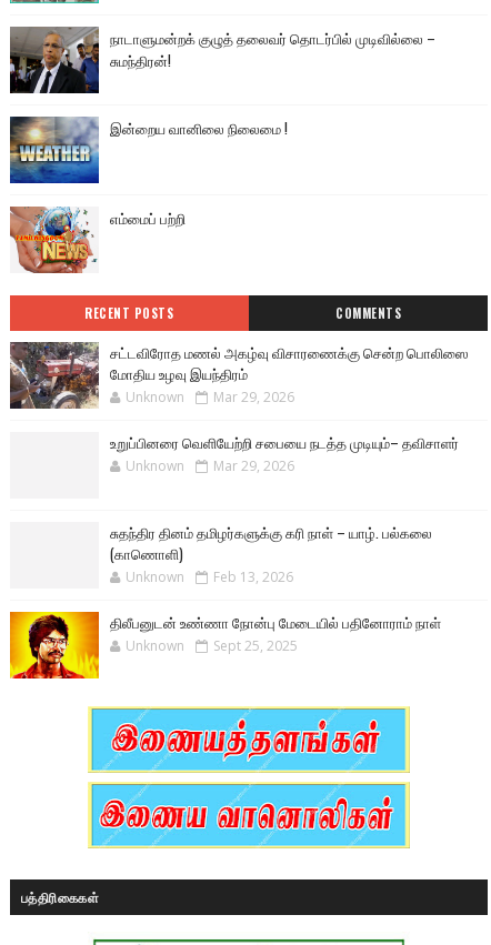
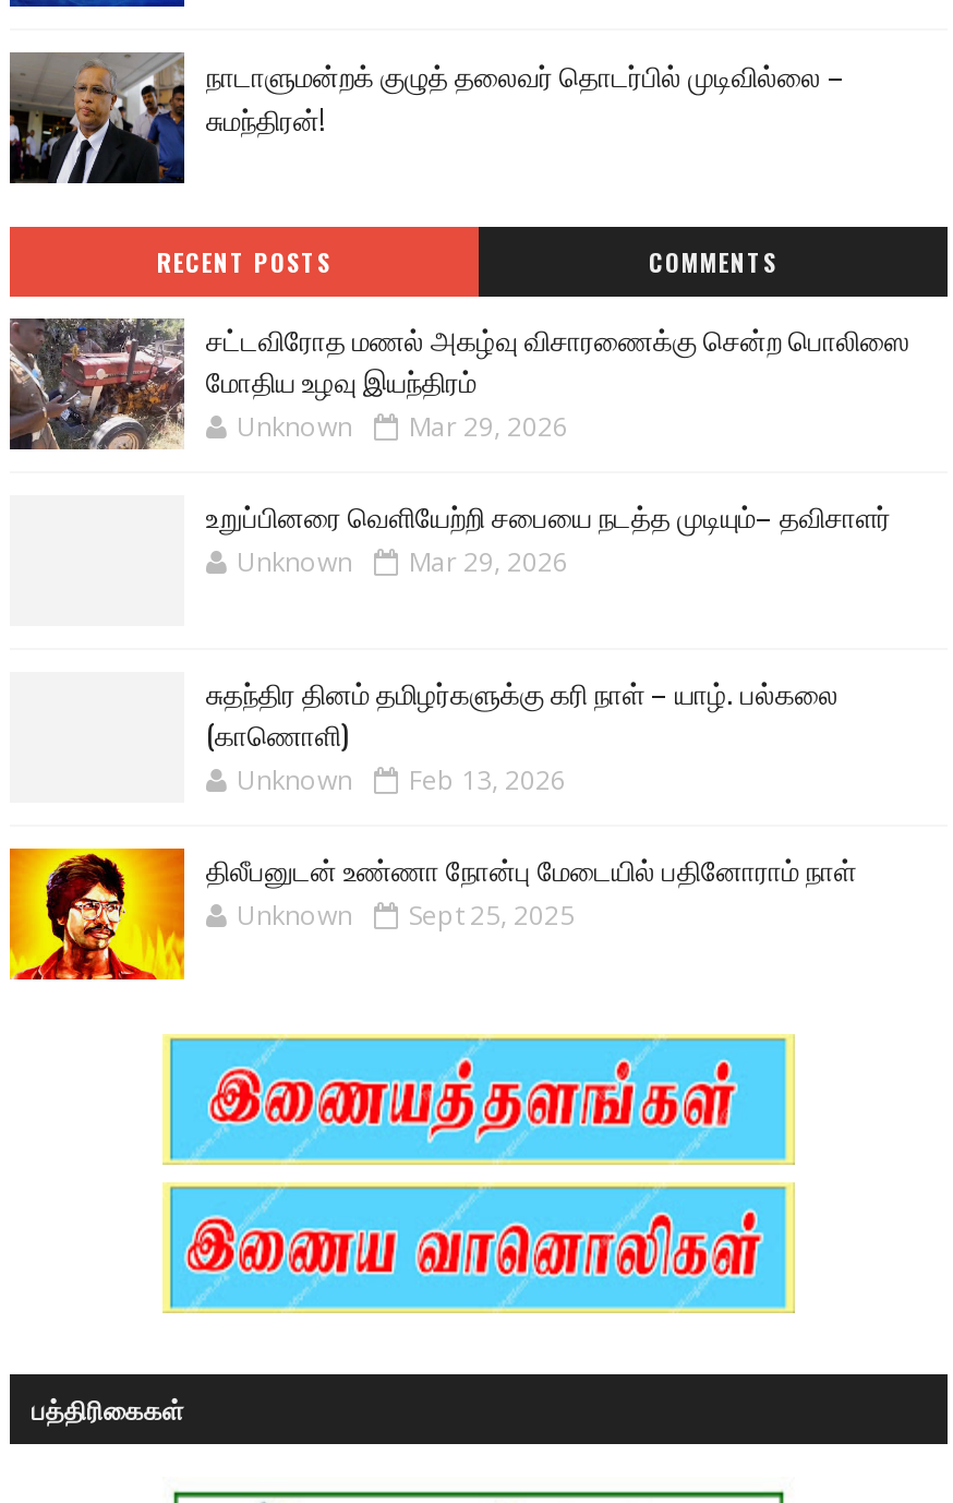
[9,115,288,179] [image] | இன்றைய வானிலை நிலைமை ! -> none
[9,207,186,274] [image] | எம்மைப் பற்றி -> none

